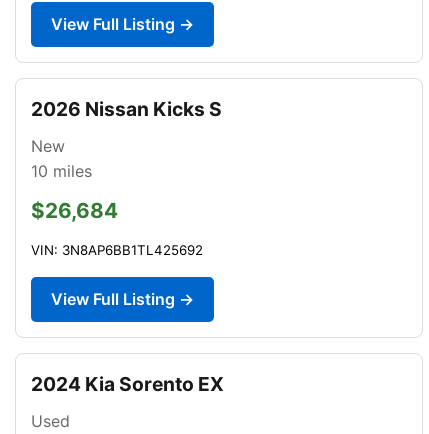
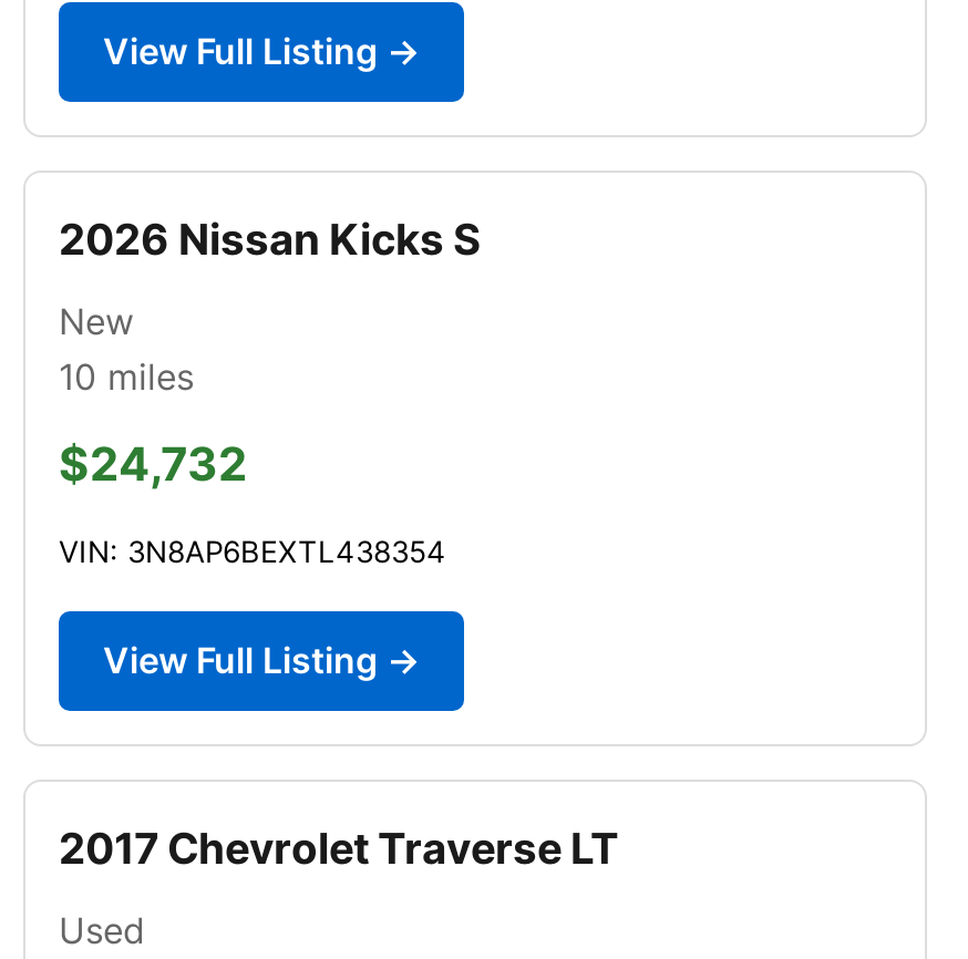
[31,198,118,223] $26,684 -> [59,436,247,491] $24,732
[31,242,203,258] VIN: 3N8AP6BB1TL425692 -> [59,534,446,569] VIN: 3N8AP6BEXTL438354
[31,372,224,396] 2024 Kia Sorento EX -> [59,821,619,875] 2017 Chevrolet Traverse LT

